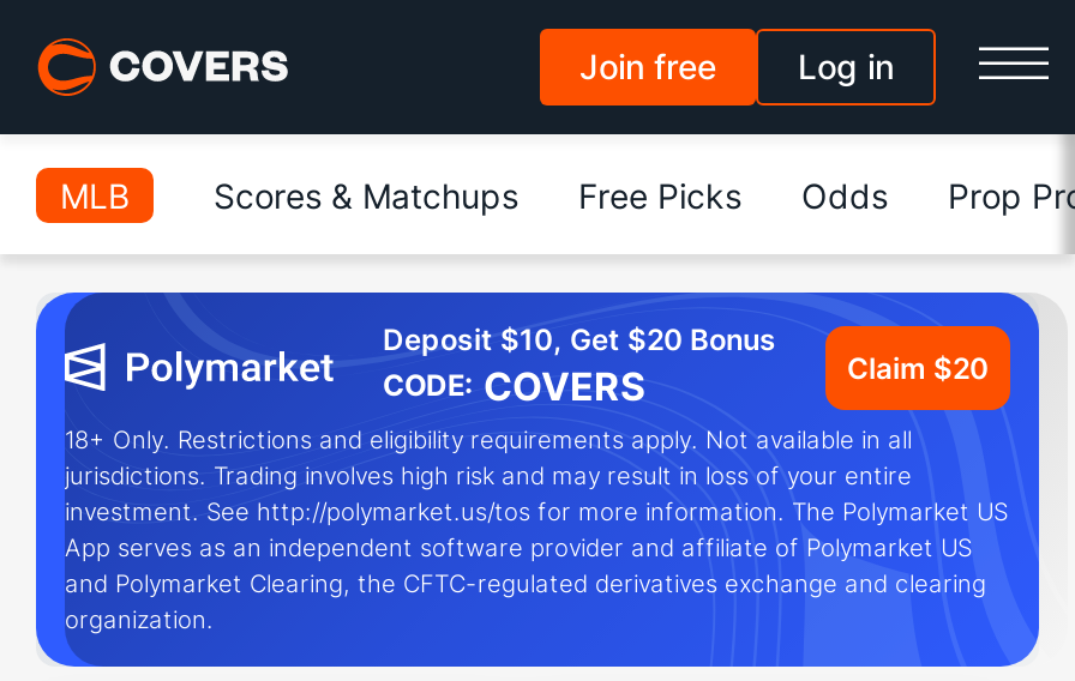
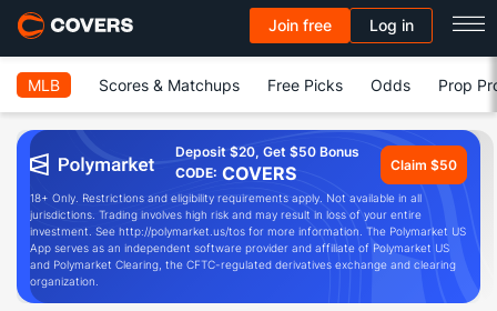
[383,321,776,357] Deposit $10, Get $20 Bonus -> [175,143,359,160] Deposit $20, Get $50 Bonus
[847,349,989,385] Claim $20 -> [390,156,457,173] Claim $50

